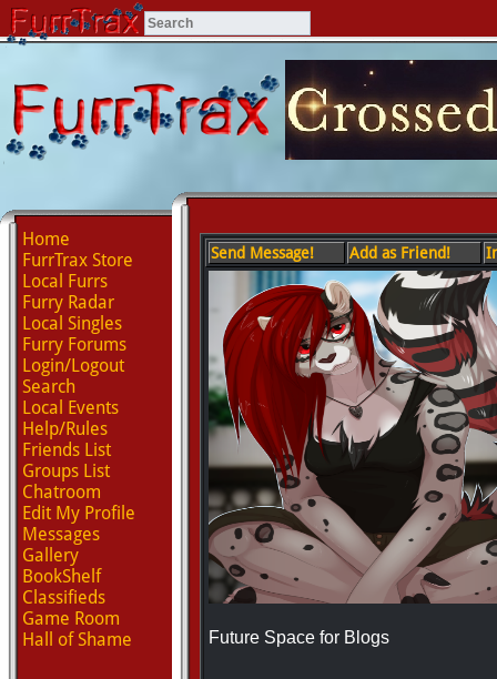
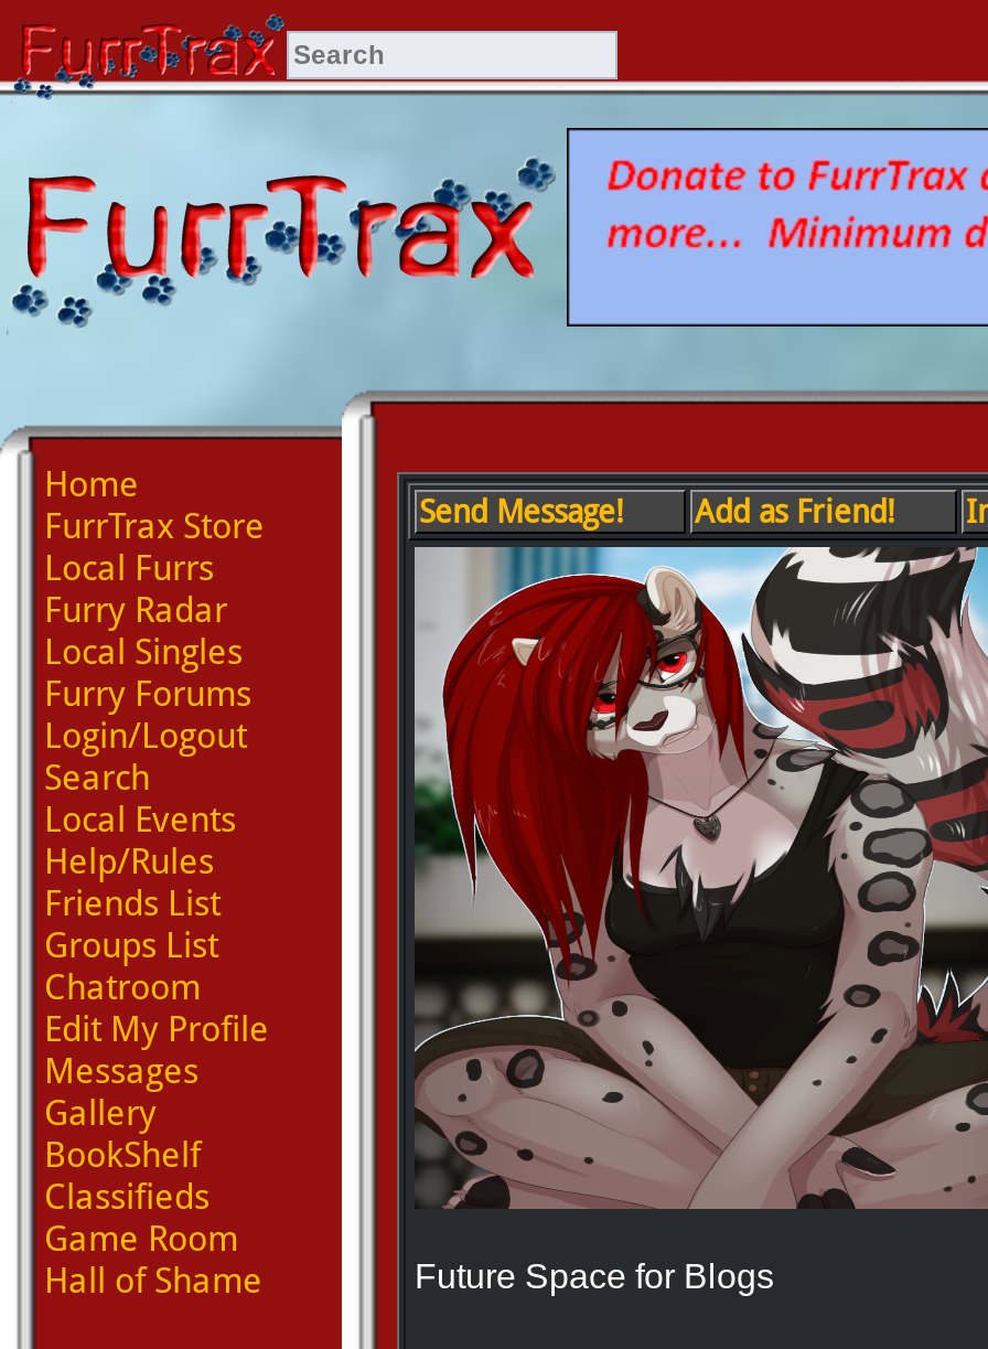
[285,60,494,160] [image] -> [567,130,981,326] [image]

